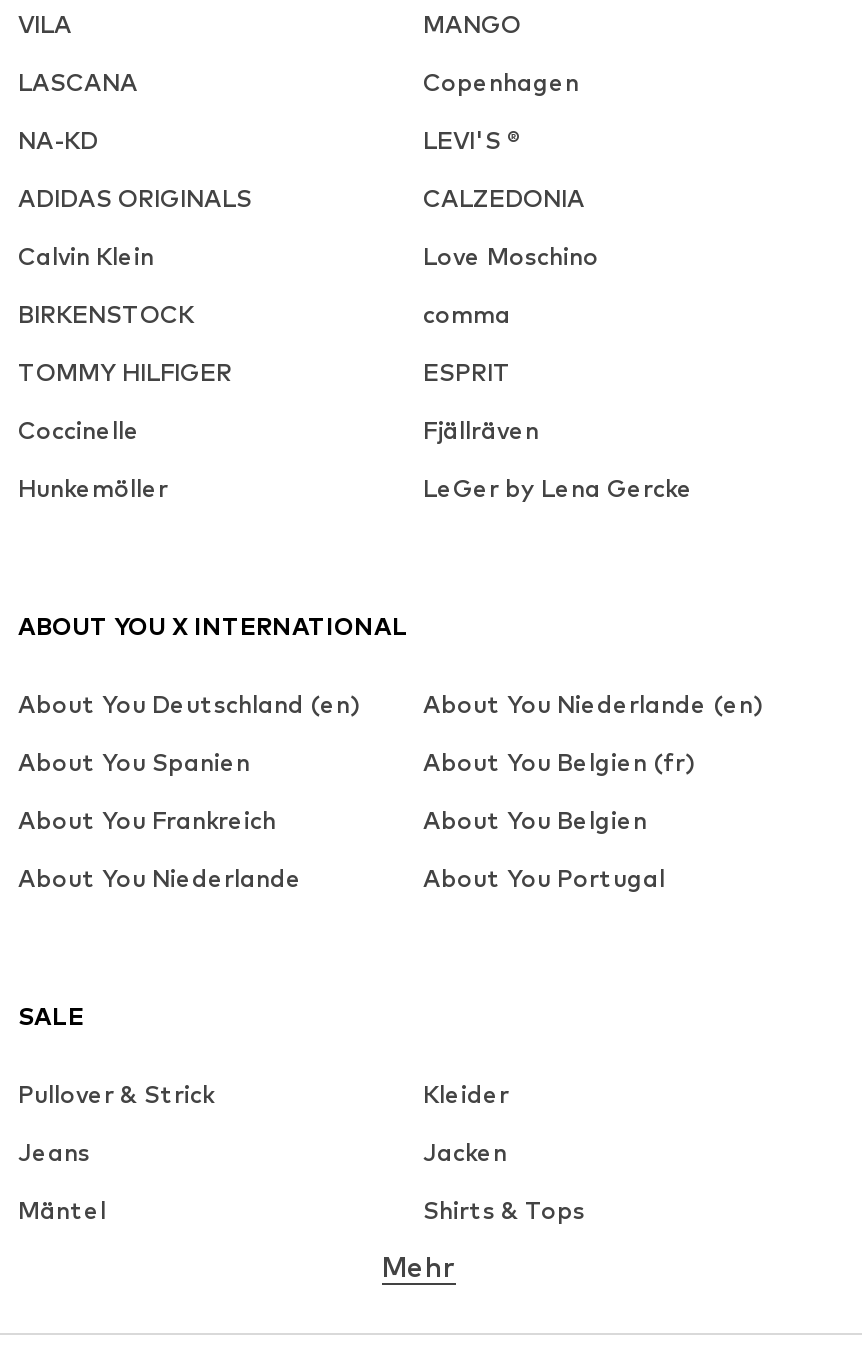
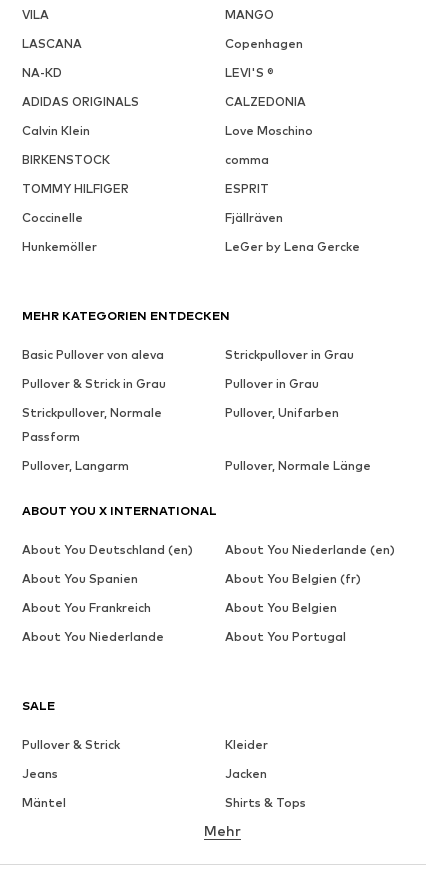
none -> [22,308,353,444] MEHR KATEGORIEN ENTDECKEN | Basic Pullover von aleva | Strickpullover in Grau | Pullover & Strick in Grau | Pullover in Grau | Strickpullover, Normale | Passform
none -> [22,458,370,473] Pullover, Langarm | Pullover, Normale Länge
none -> [224,405,338,420] Pullover, Unifarben

